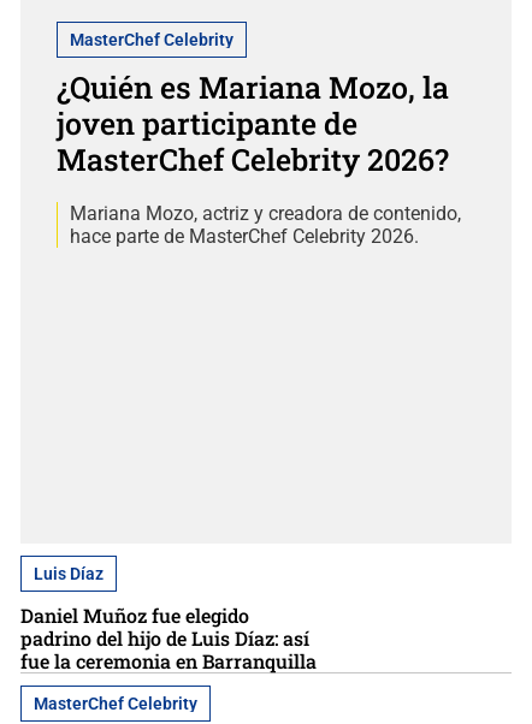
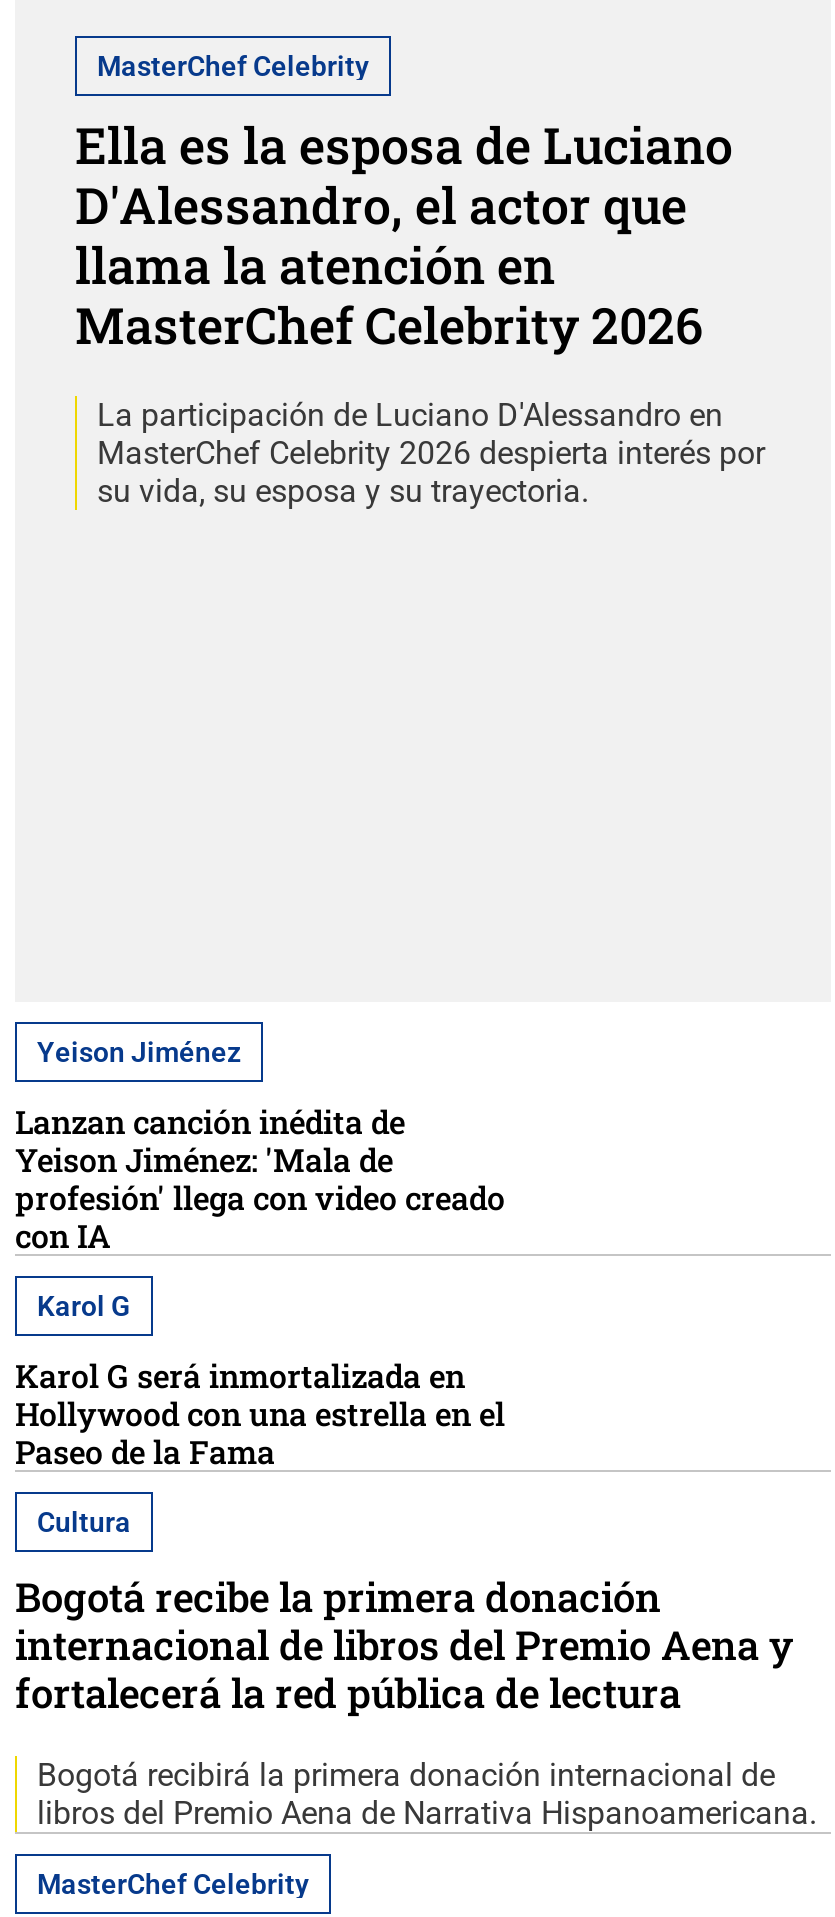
[57,67,461,248] ¿Quién es Mariana Mozo, la | joven participante de | MasterChef Celebrity 2026? | Mariana Mozo, actriz y creadora de contenido, | hace parte de MasterChef Celebrity 2026. -> [75,112,765,510] Ella es la esposa de Luciano | D'Alessandro, el actor que | llama la atención en | MasterChef Celebrity 2026 | La participación de Luciano D'Alessandro en | MasterChef Celebrity 2026 despierta interés por | su vida, su esposa y su trayectoria.
[20,564,317,673] Luis Díaz | Daniel Muñoz fue elegido | padrino del hijo de Luis Díaz: así | fue la ceremonia en Barranquilla -> [15,1036,817,1832] Yeison Jiménez | Lanzan canción inédita de | Yeison Jiménez: 'Mala de | profesión' llega con video creado | con IA | Karol G | Karol G será inmortalizada en | Hollywood con una estrella en el | Paseo de la Fama | Cultura | Bogotá recibe la primera donación | internacional de libros del Premio Aena y | fortalecerá la red pública de lectura | Bogotá recibirá la primera donación internacional de | libros del Premio Aena de Narrativa Hispanoamericana.

